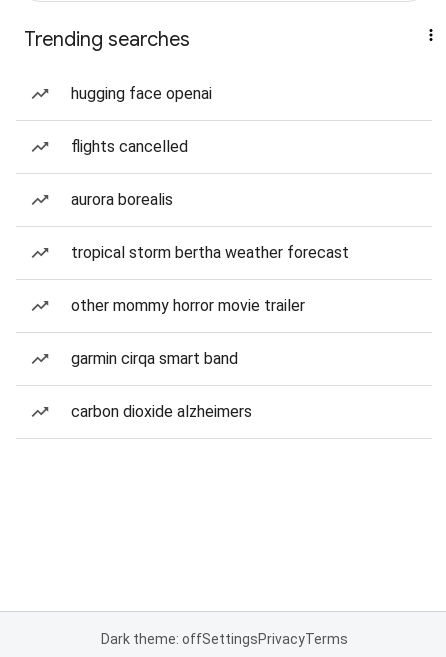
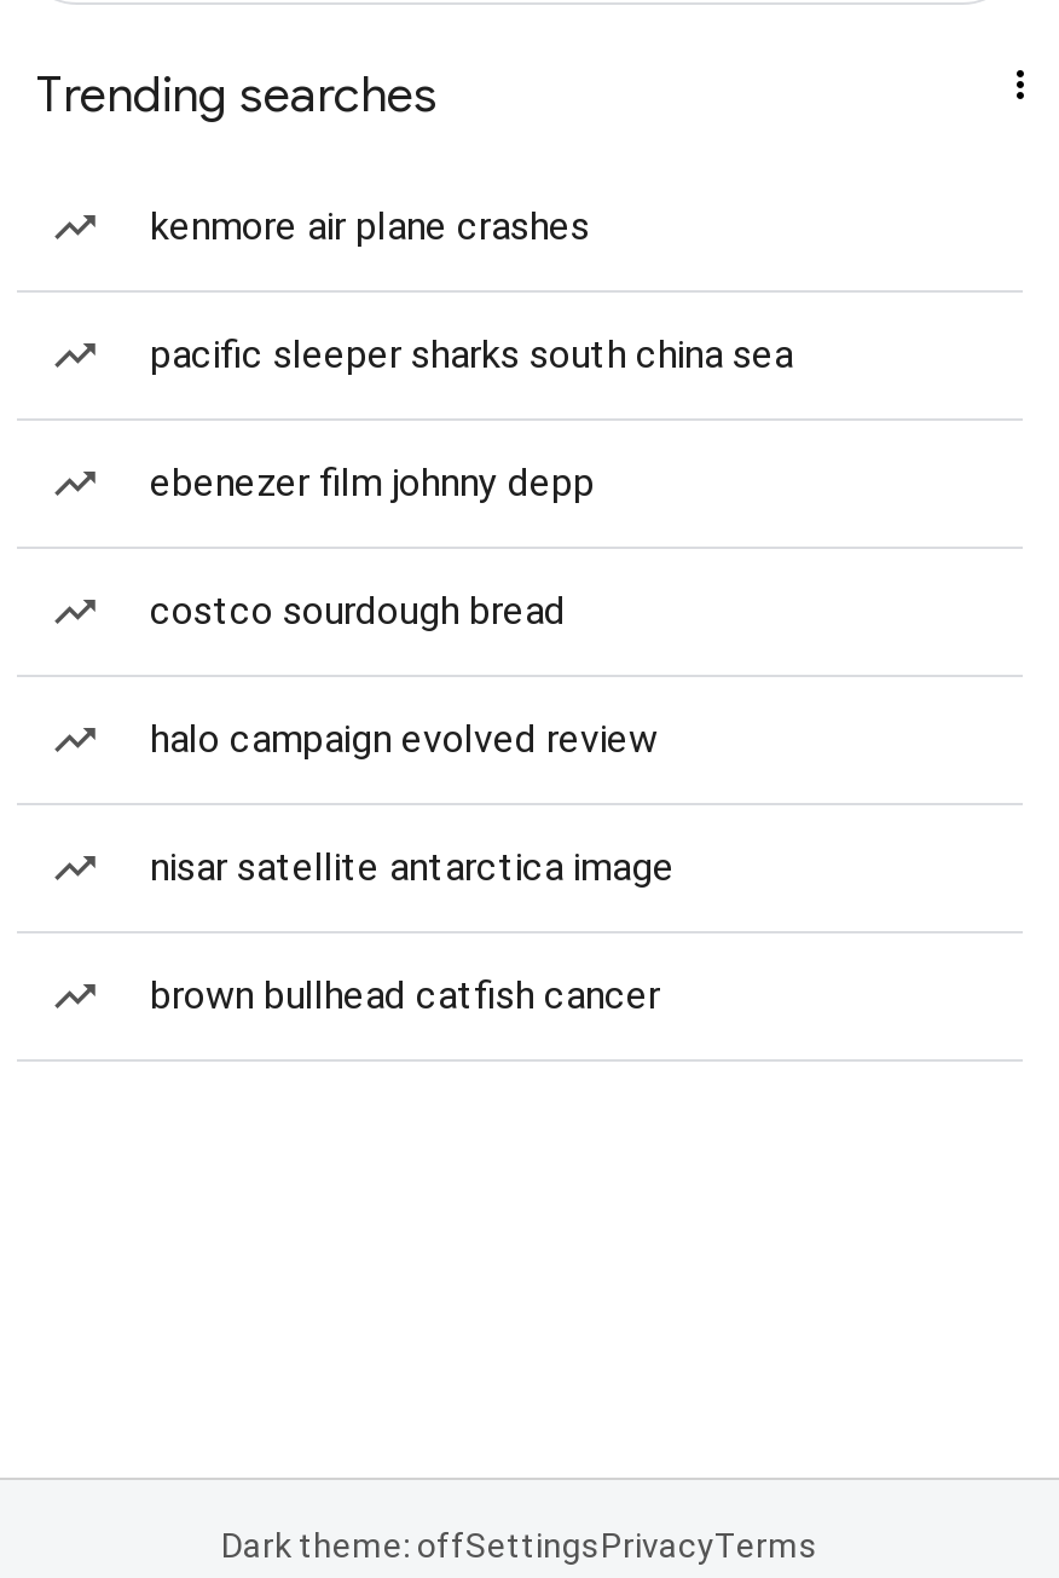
[71,84,212,103] hugging face openai -> [150,203,590,249] kenmore air plane crashes
[71,137,188,156] flights cancelled -> [150,331,793,377] pacific sleeper sharks south china sea
[71,190,173,209] aurora borealis -> [150,459,595,505] ebenezer film johnny depp
[71,243,349,262] tropical storm bertha weather forecast -> [150,588,566,634] costco sourdough bread
[71,296,305,315] other mommy horror movie trailer -> [150,716,658,762] halo campaign evolved review
[71,349,238,368] garmin cirqa smart band -> [150,844,675,890] nisar satellite antarctica image
[71,402,252,421] carbon dioxide alzheimers -> [150,972,660,1018] brown bullhead catfish cancer

